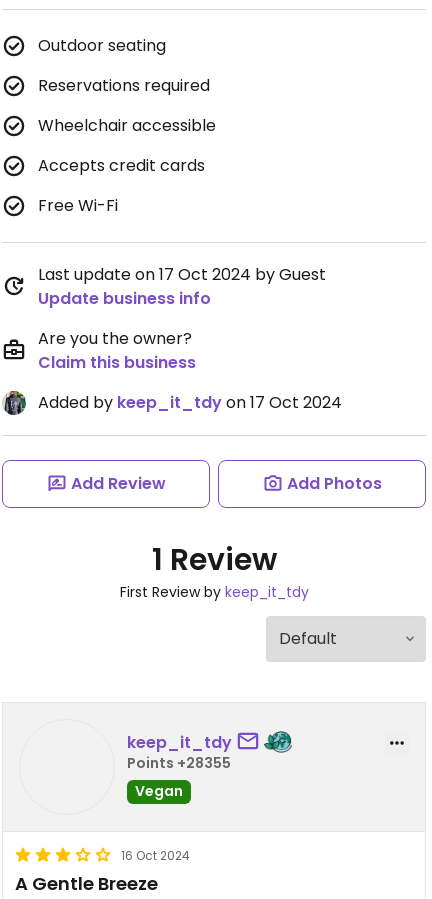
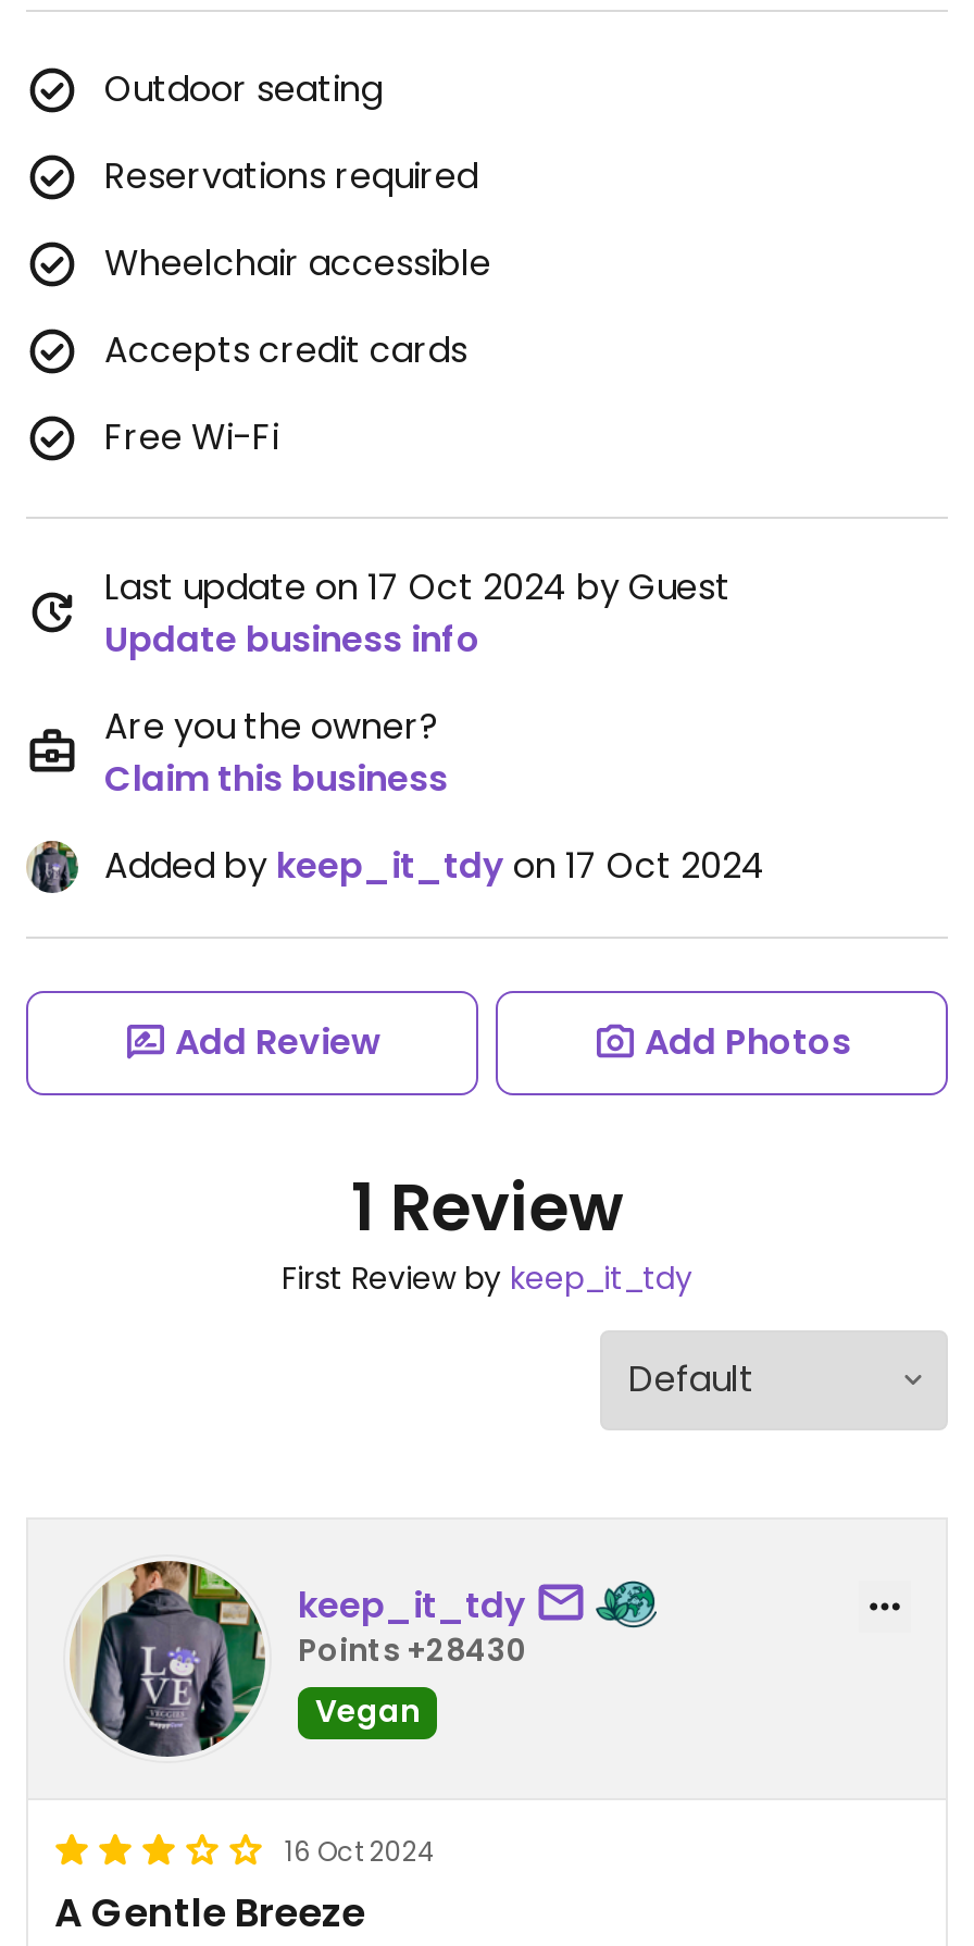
none -> [70,1559,267,1759] [image]
[127,752,231,772] Points +28355 -> [298,1627,528,1671] Points +28430

